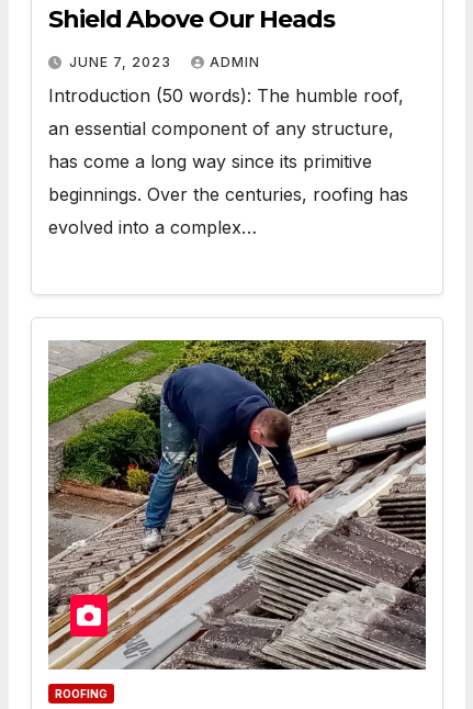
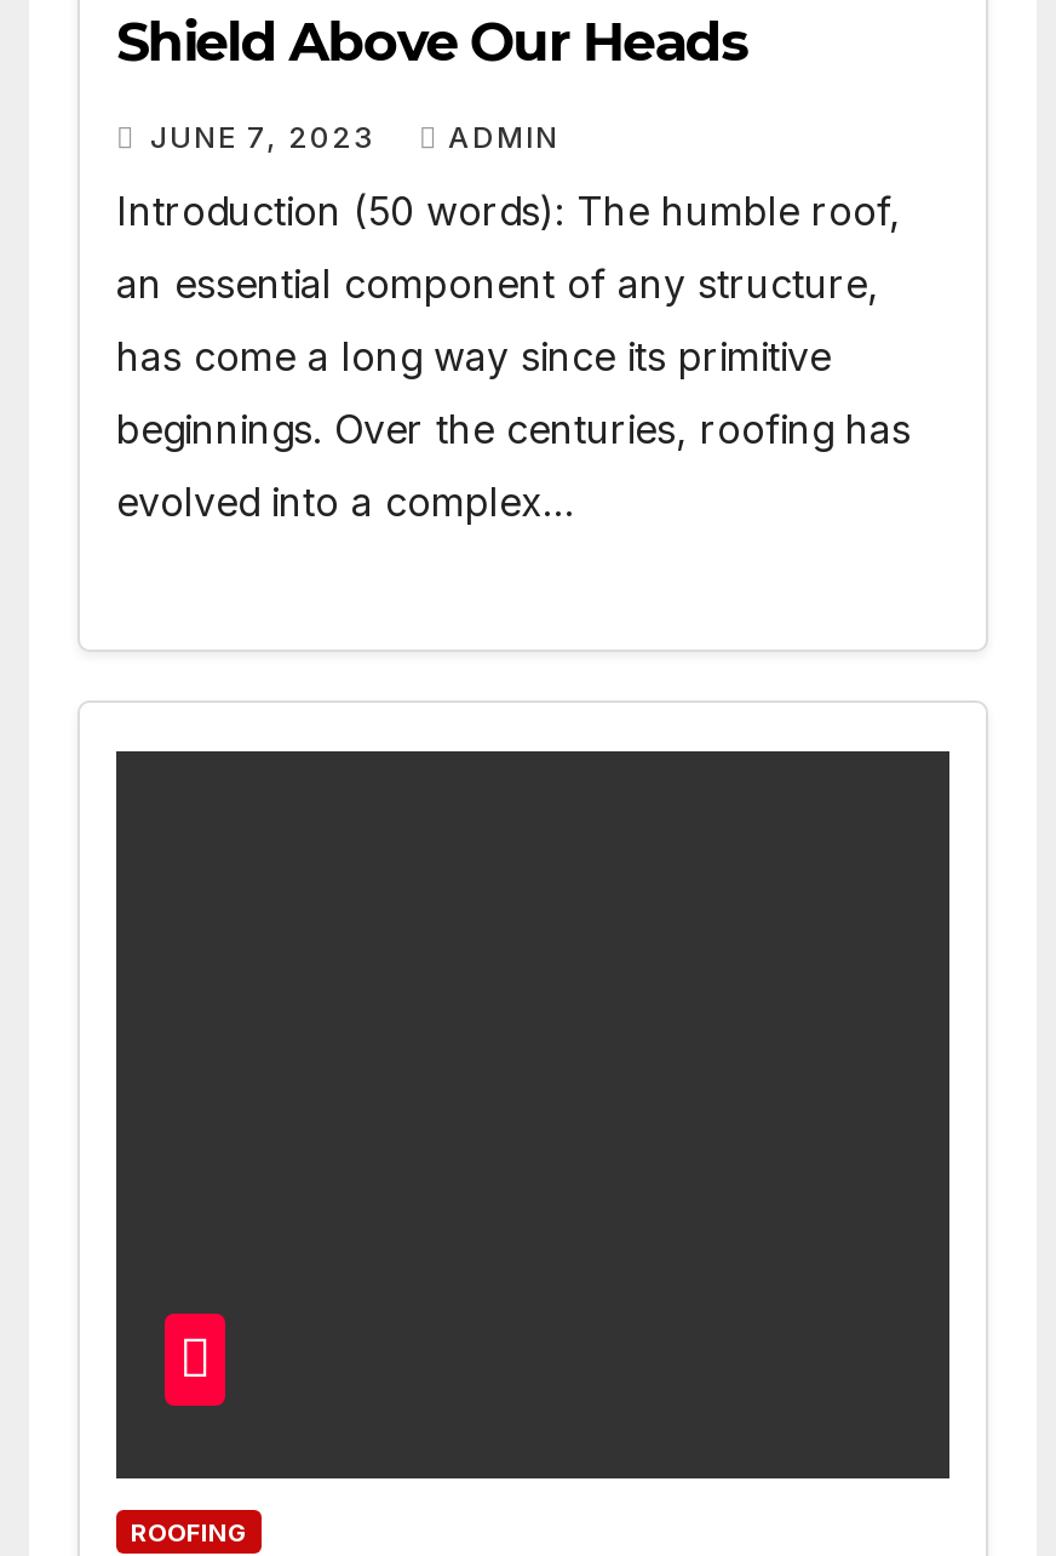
[47,339,426,671] [image] -> none

